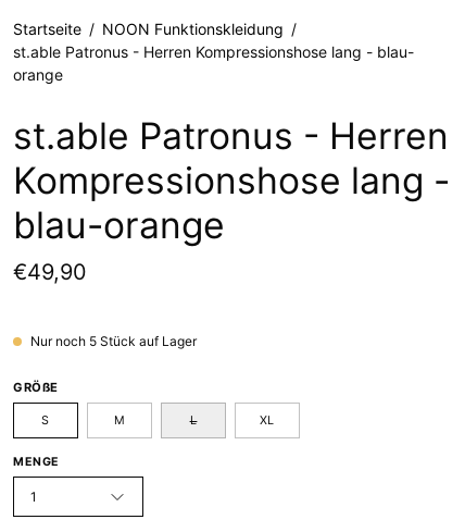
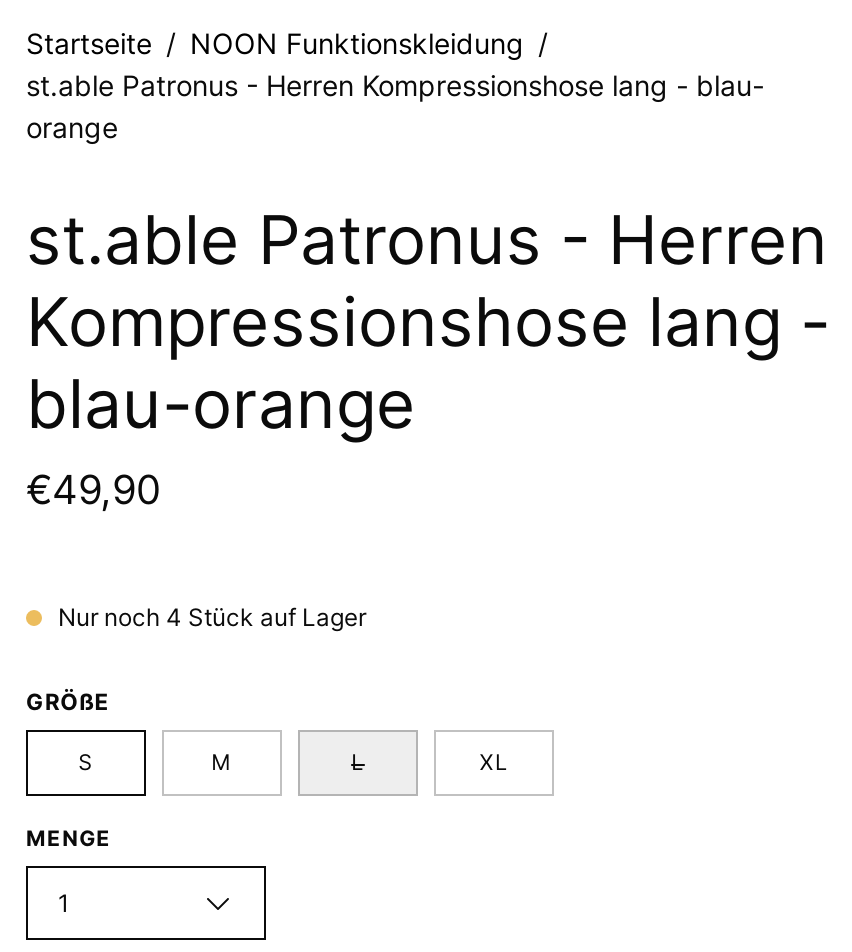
[30,333,197,350] Nur noch 5 Stück auf Lager -> [58,603,366,633] Nur noch 4 Stück auf Lager

